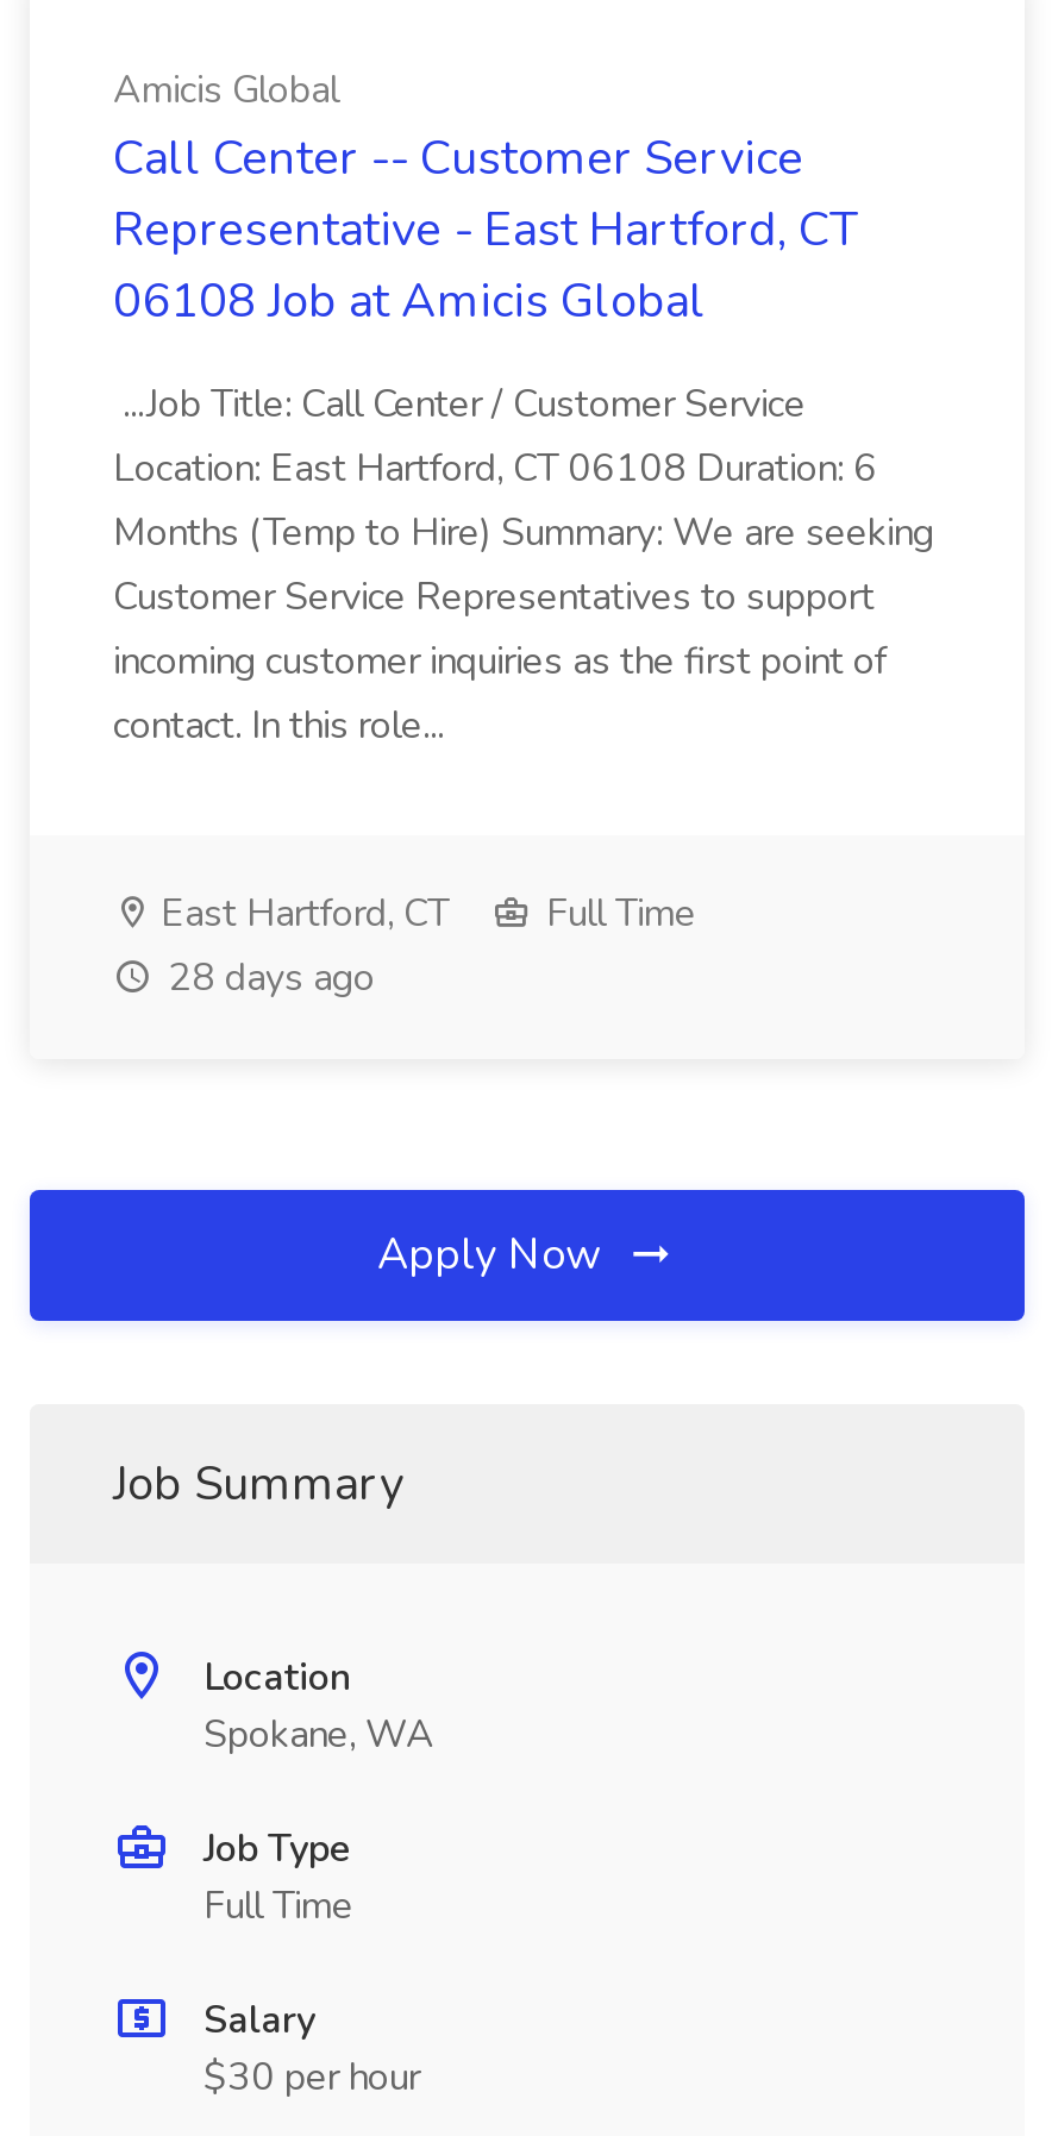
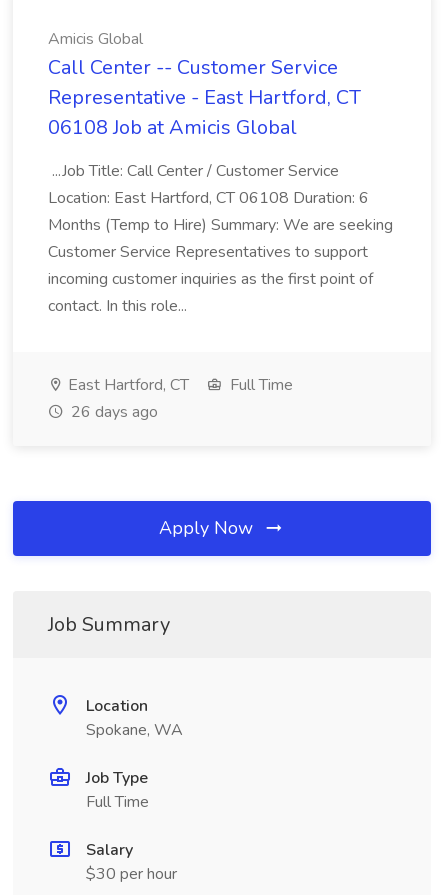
[158,952,375,1004] 28 days ago -> [67,401,158,423] 26 days ago

